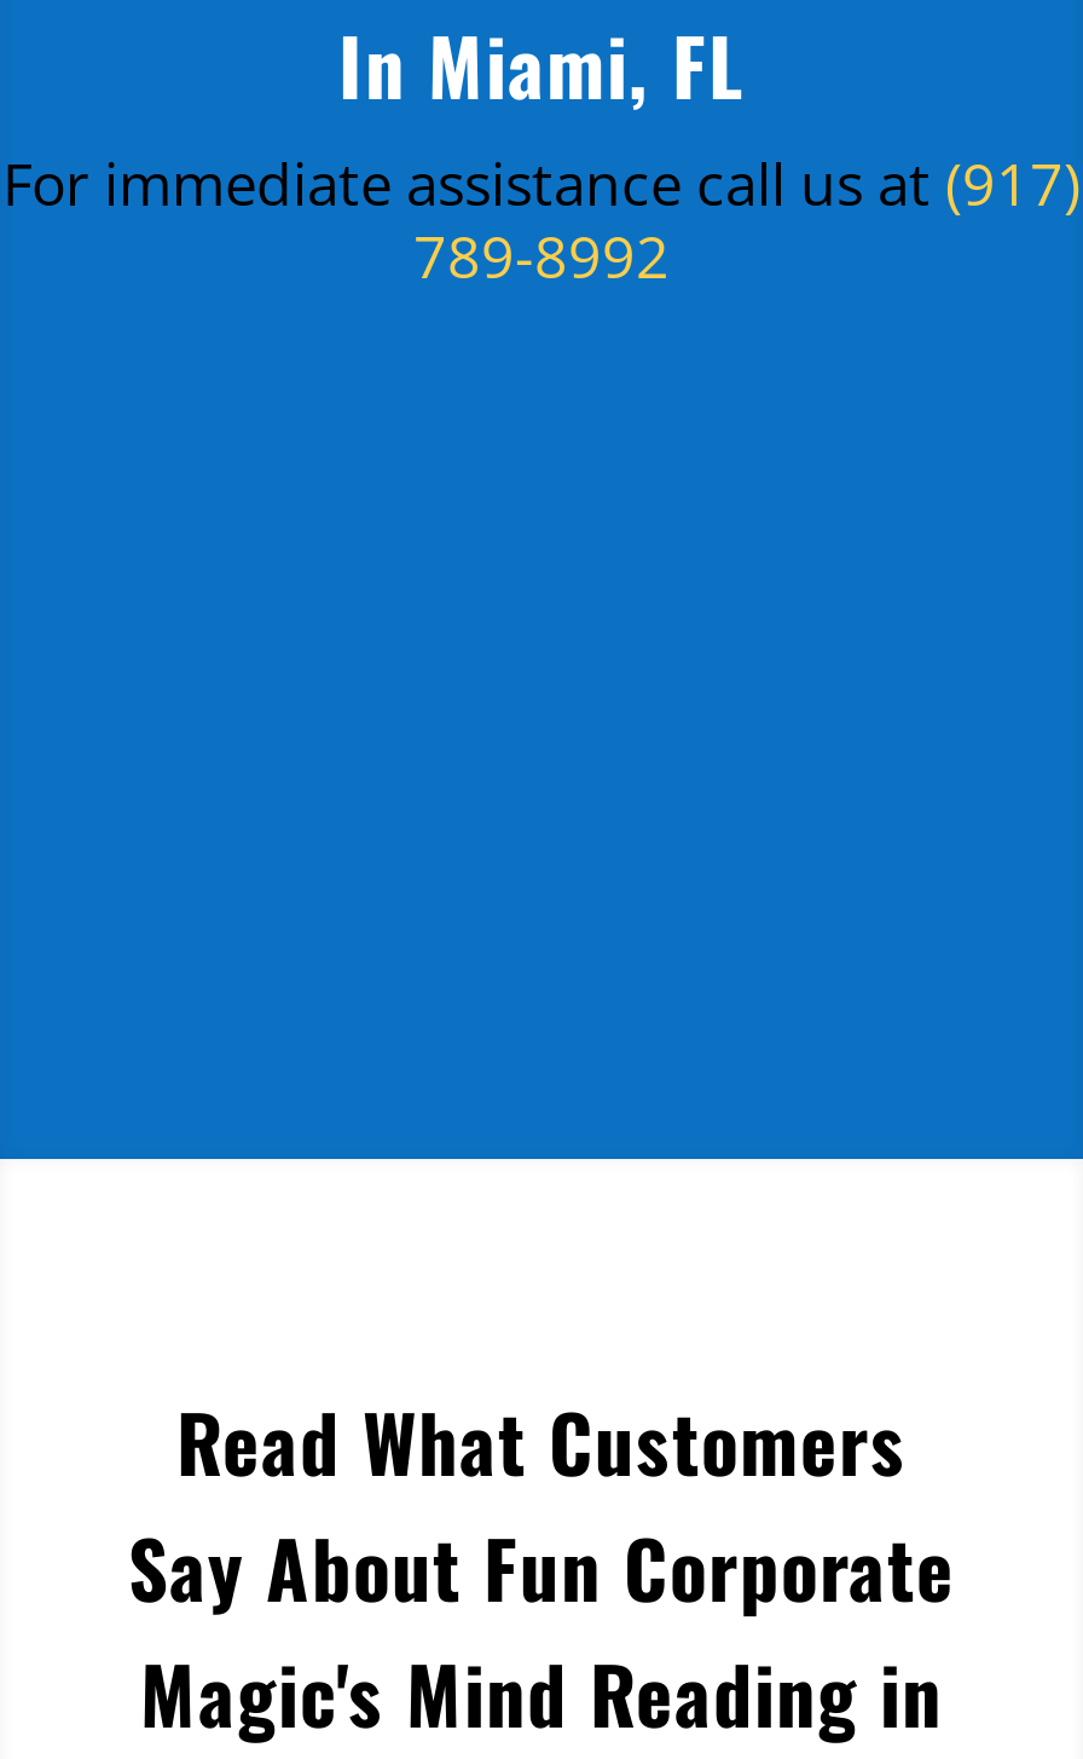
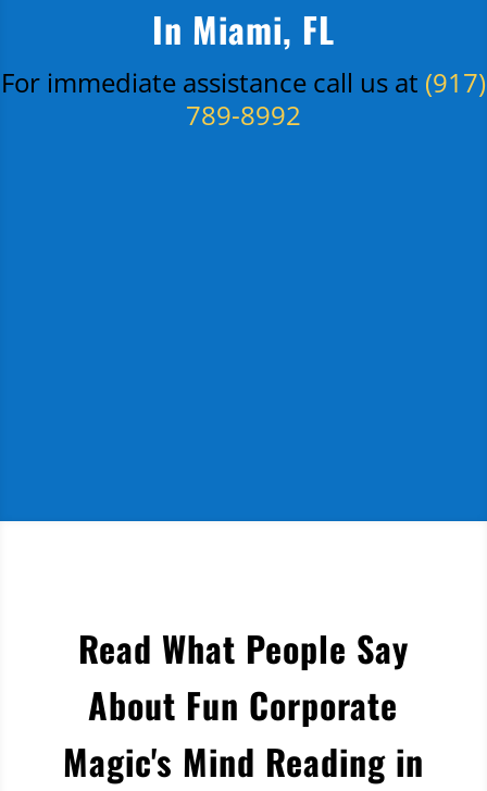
[128,1384,955,1624] Read What Customers | Say About Fun Corporate -> [78,623,409,730] Read What People Say | About Fun Corporate

